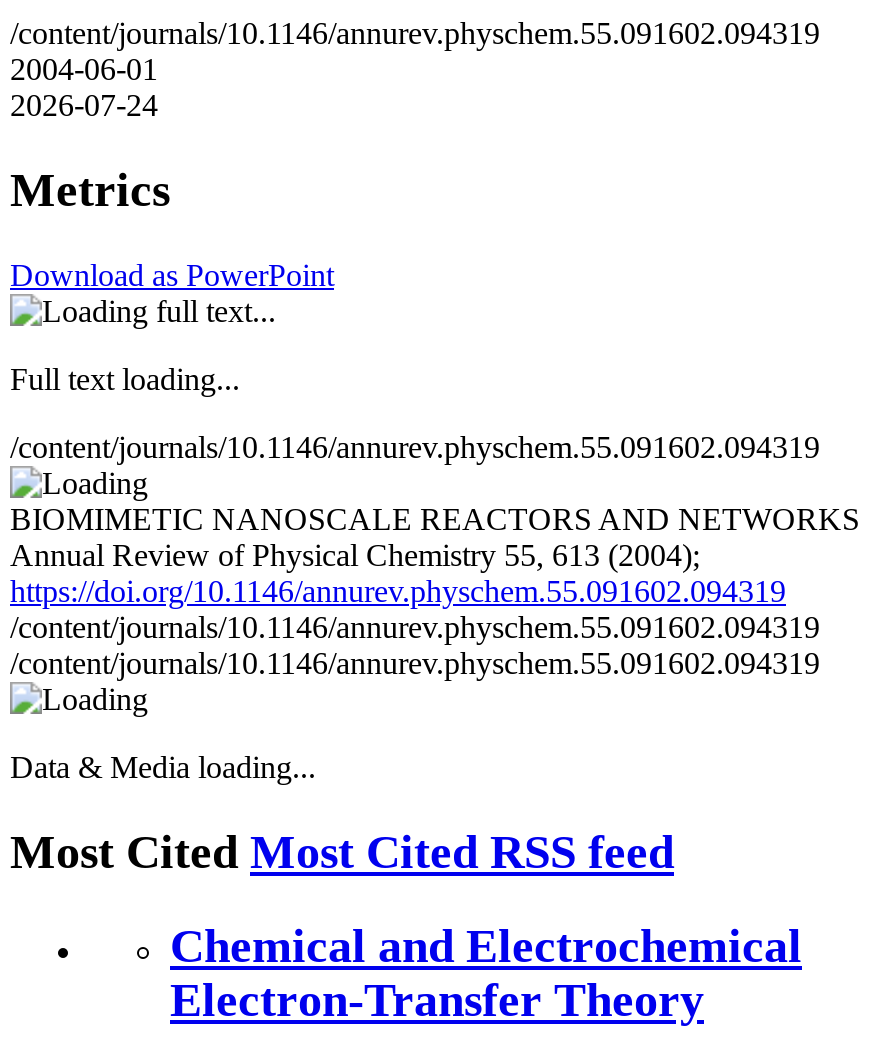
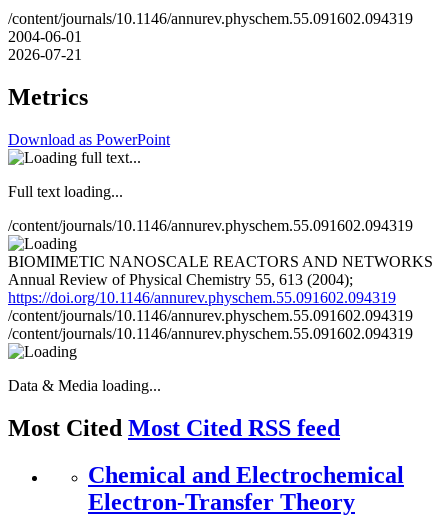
[10,88,158,122] 2026-07-24 -> [8,46,82,63] 2026-07-21

